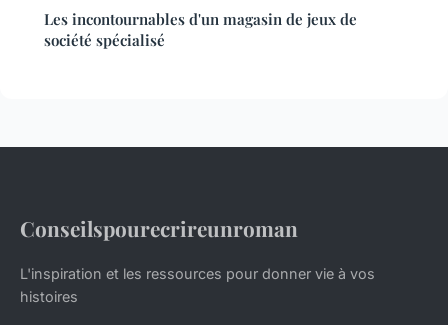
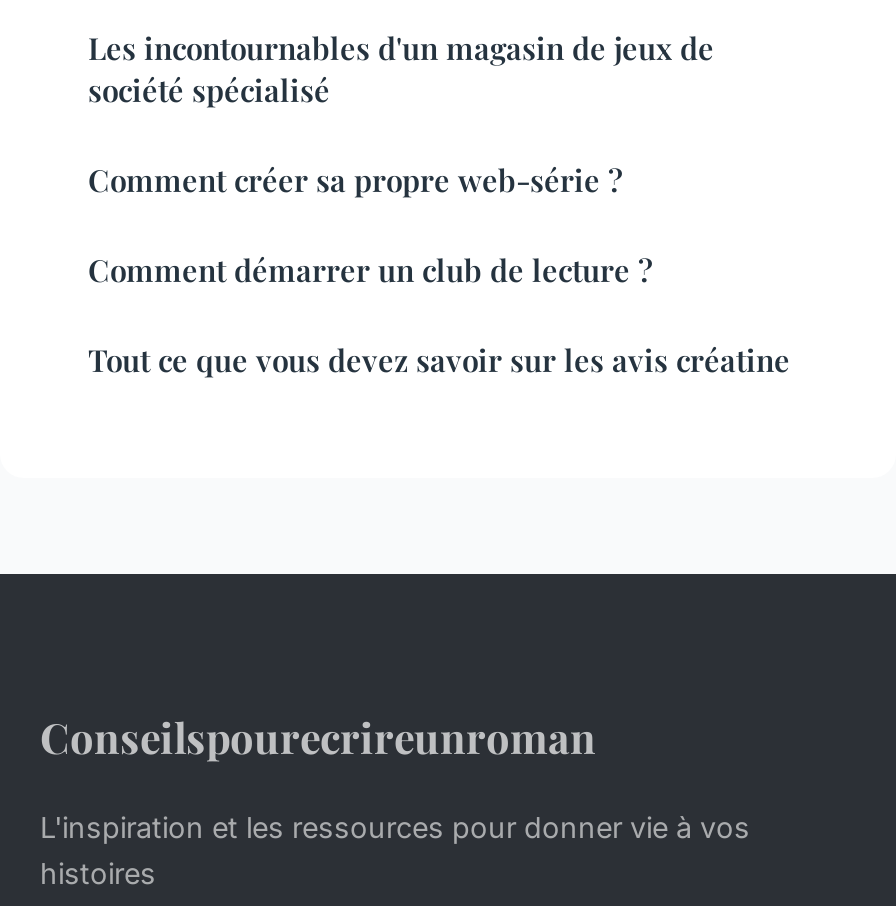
none -> [88,159,790,379] Comment créer sa propre web-série ? | Comment démarrer un club de lecture ? | Tout ce que vous devez savoir sur les avis créatine

